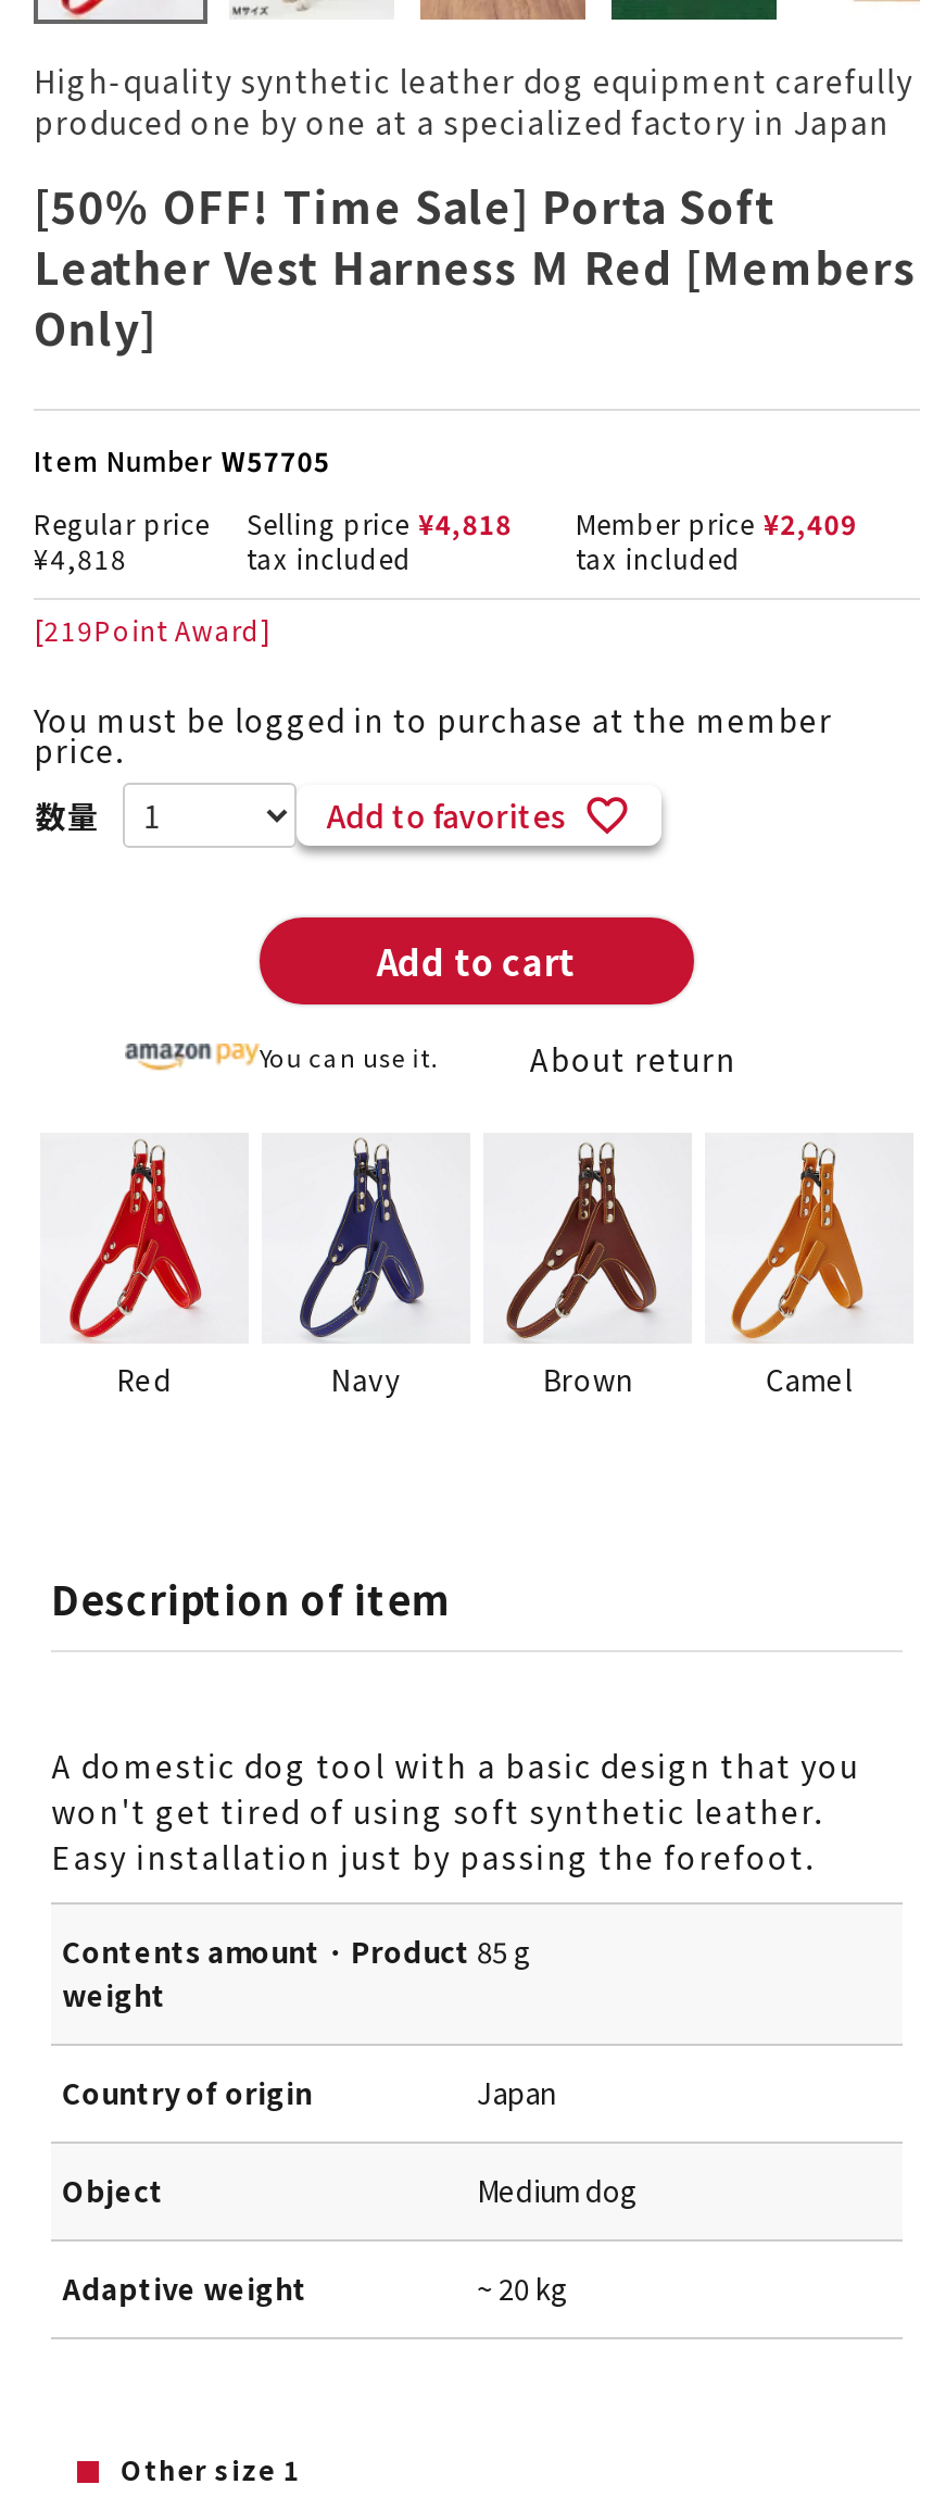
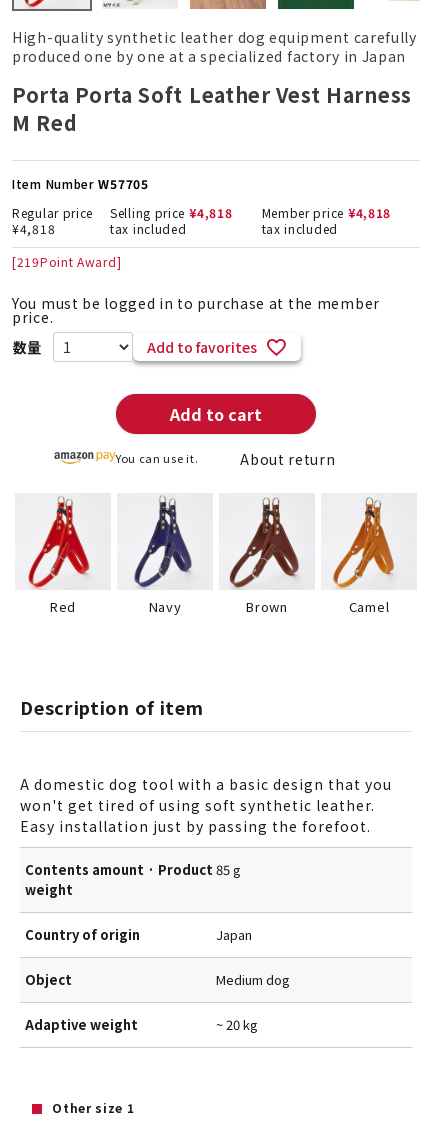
[34,174,917,359] [50% OFF! Time Sale] Porta Soft | Leather Vest Harness M Red [Members | Only] -> [12,80,412,137] Porta Porta Soft Leather Vest Harness | M Red
[34,505,857,542] Regular price Selling price ¥4,818 Member price ¥2,409 -> [12,204,391,221] Regular price Selling price ¥4,818 Member price ¥4,818

